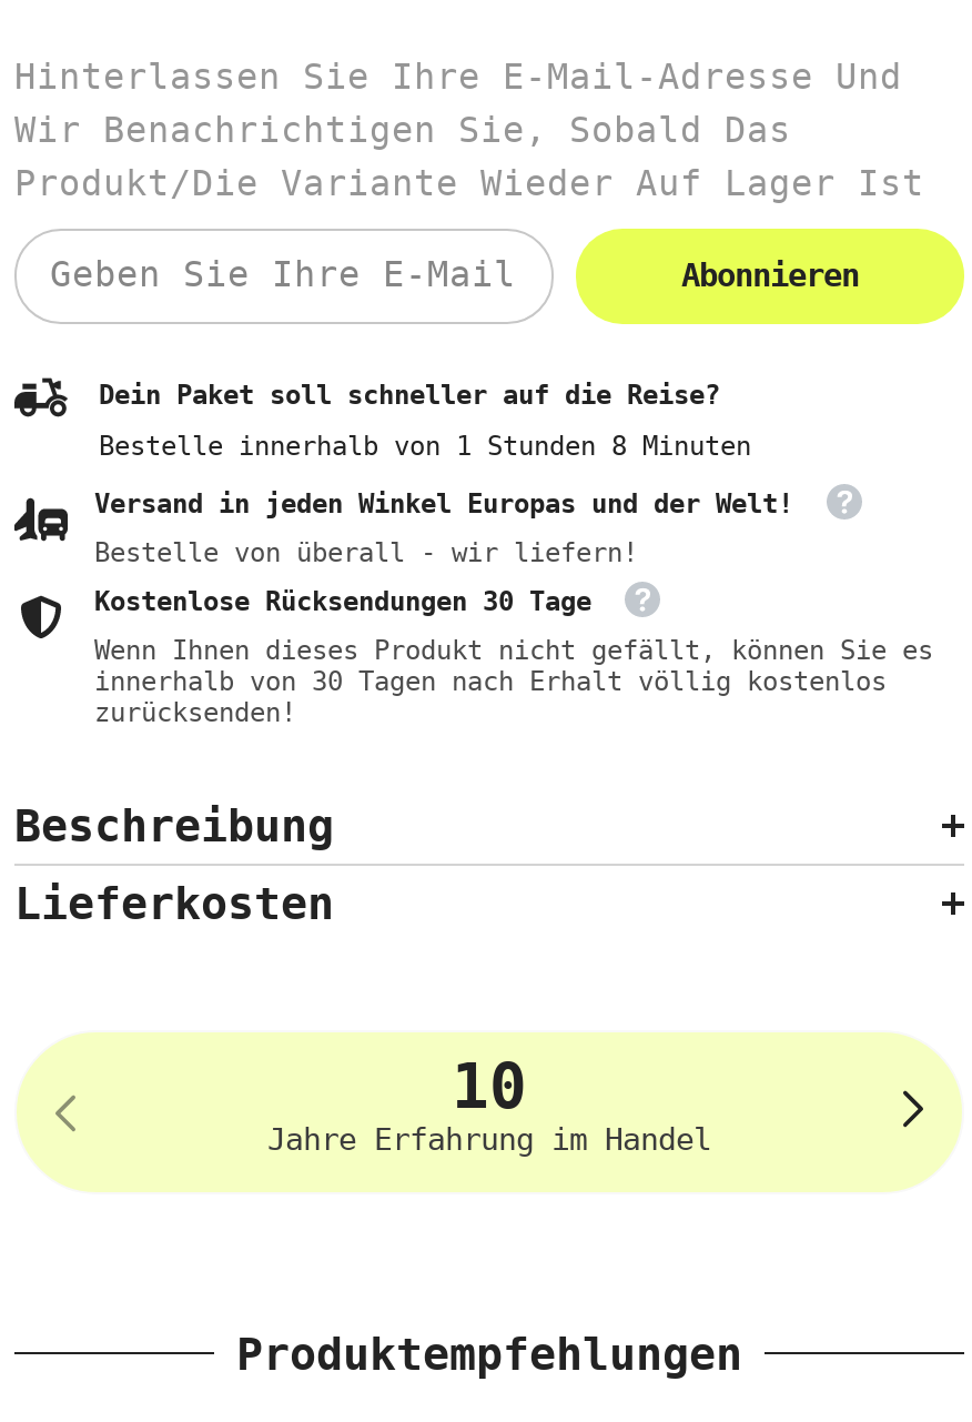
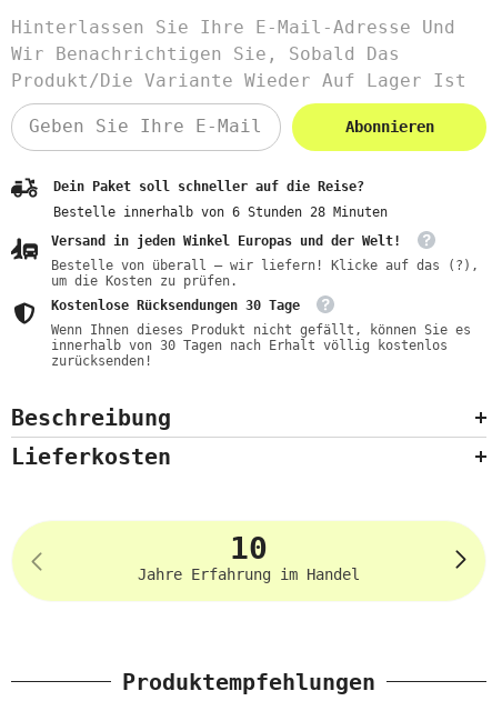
[99,431,751,462] Bestelle innerhalb von 1 Stunden 8 Minuten -> [53,204,388,220] Bestelle innerhalb von 6 Stunden 28 Minuten
[94,537,638,568] Bestelle von überall - wir liefern! -> [51,258,479,289] Bestelle von überall – wir liefern! Klicke auf das (?), | um die Kosten zu prüfen.

